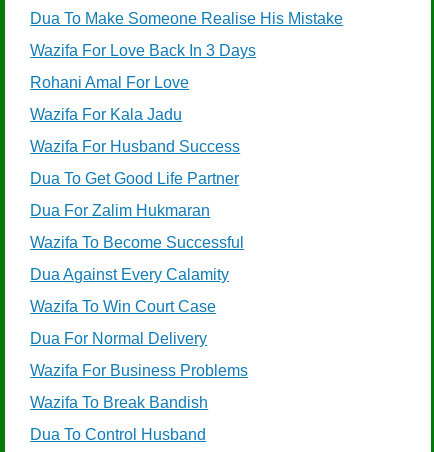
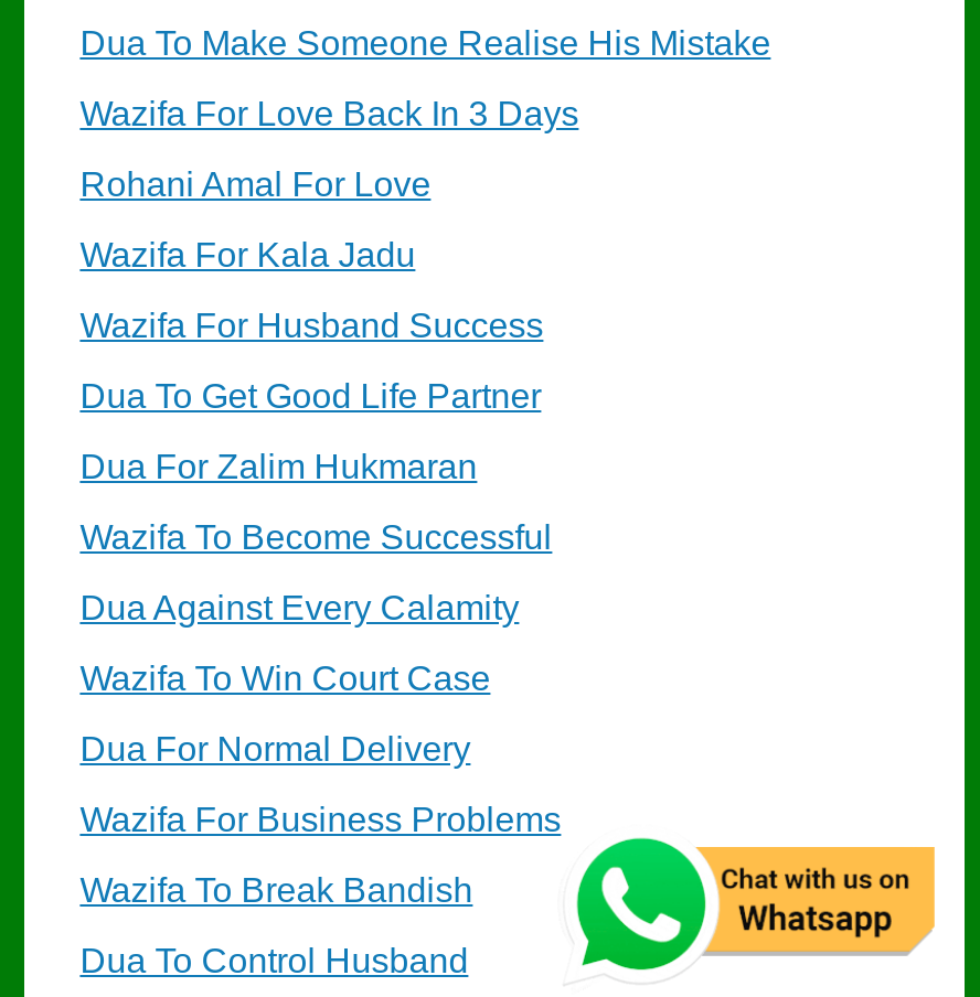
none -> [574,836,936,973] [image]

